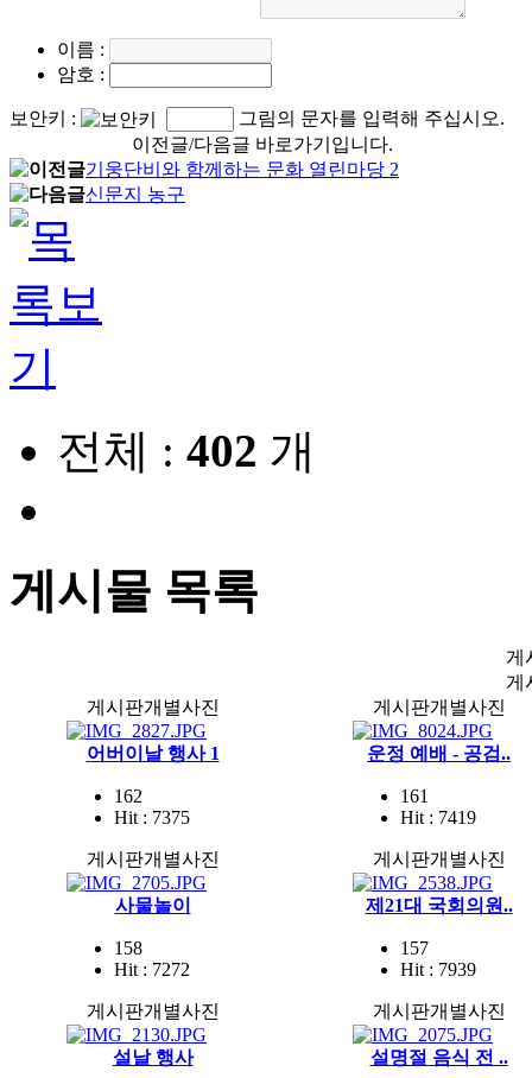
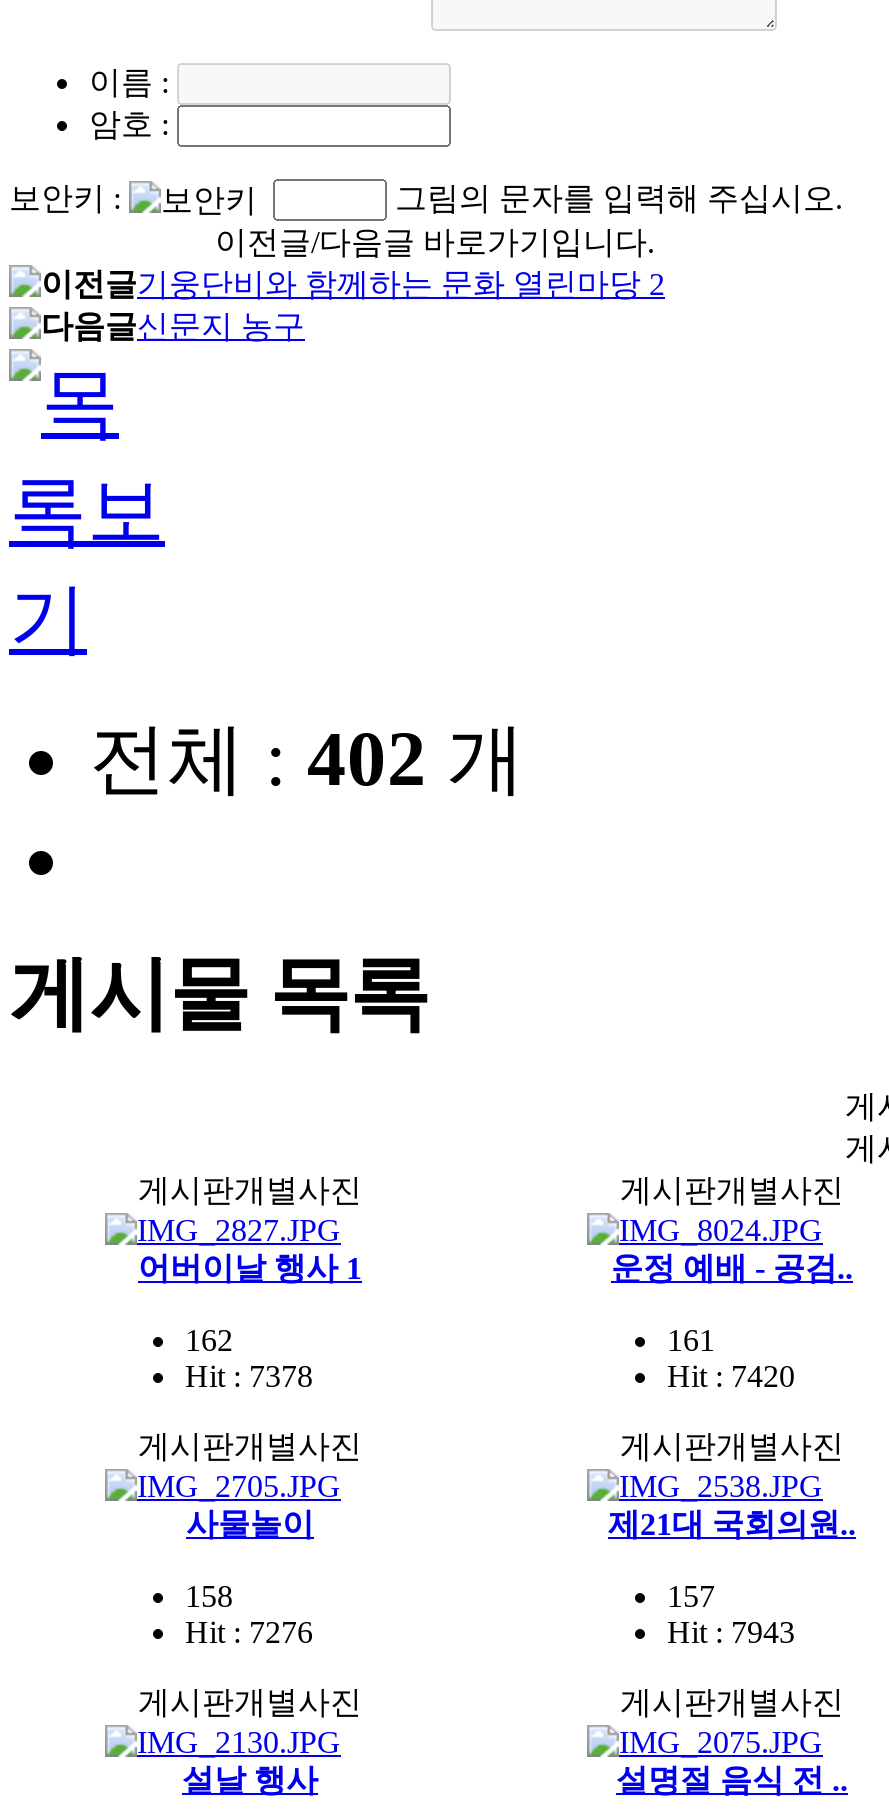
[114,808,190,828] Hit : 7375 -> [185,1359,313,1393] Hit : 7378
[400,808,476,828] Hit : 7419 -> [667,1359,795,1393] Hit : 7420
[114,960,190,980] Hit : 7272 -> [185,1615,313,1649] Hit : 7276
[400,960,476,980] Hit : 7939 -> [667,1615,795,1649] Hit : 7943

